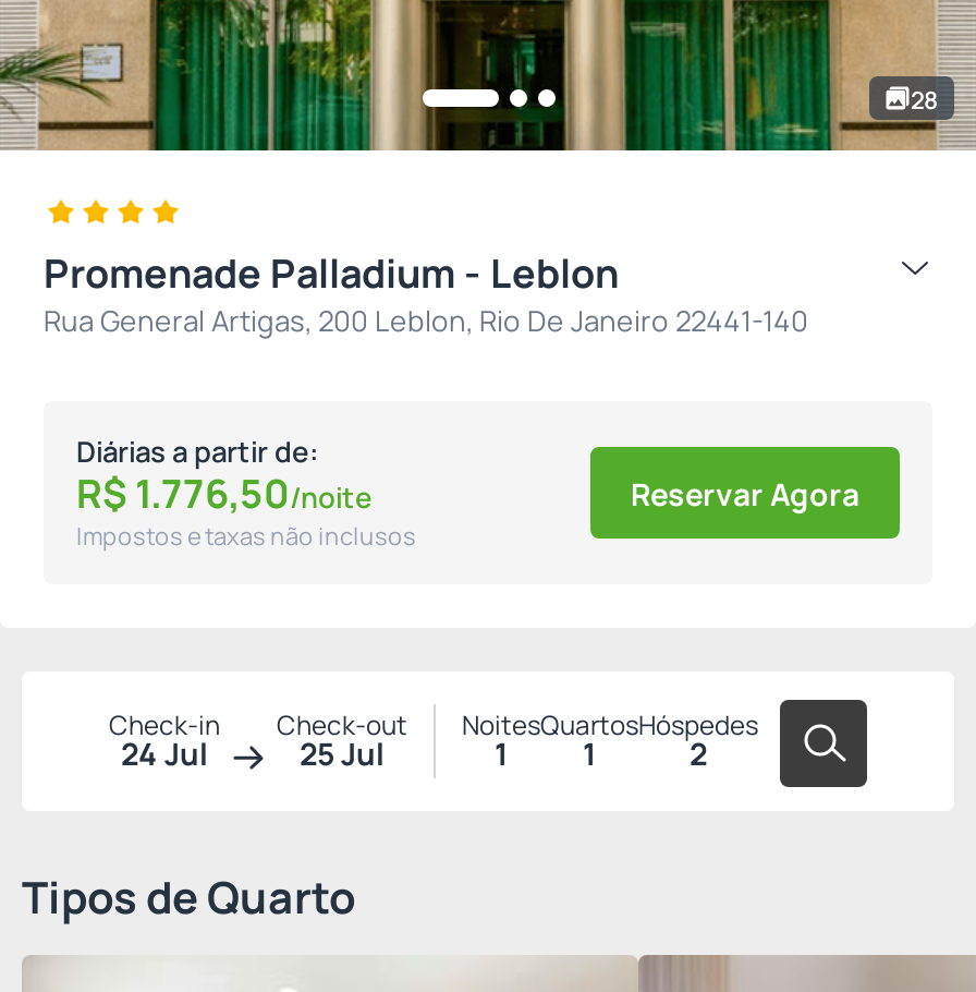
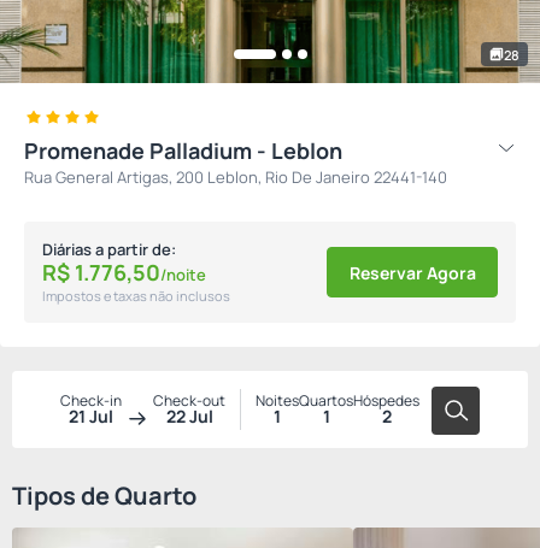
[121,733,208,774] 24 Jul -> [69,405,113,428] 21 Jul
[300,733,385,774] 25 Jul -> [166,405,213,428] 22 Jul

